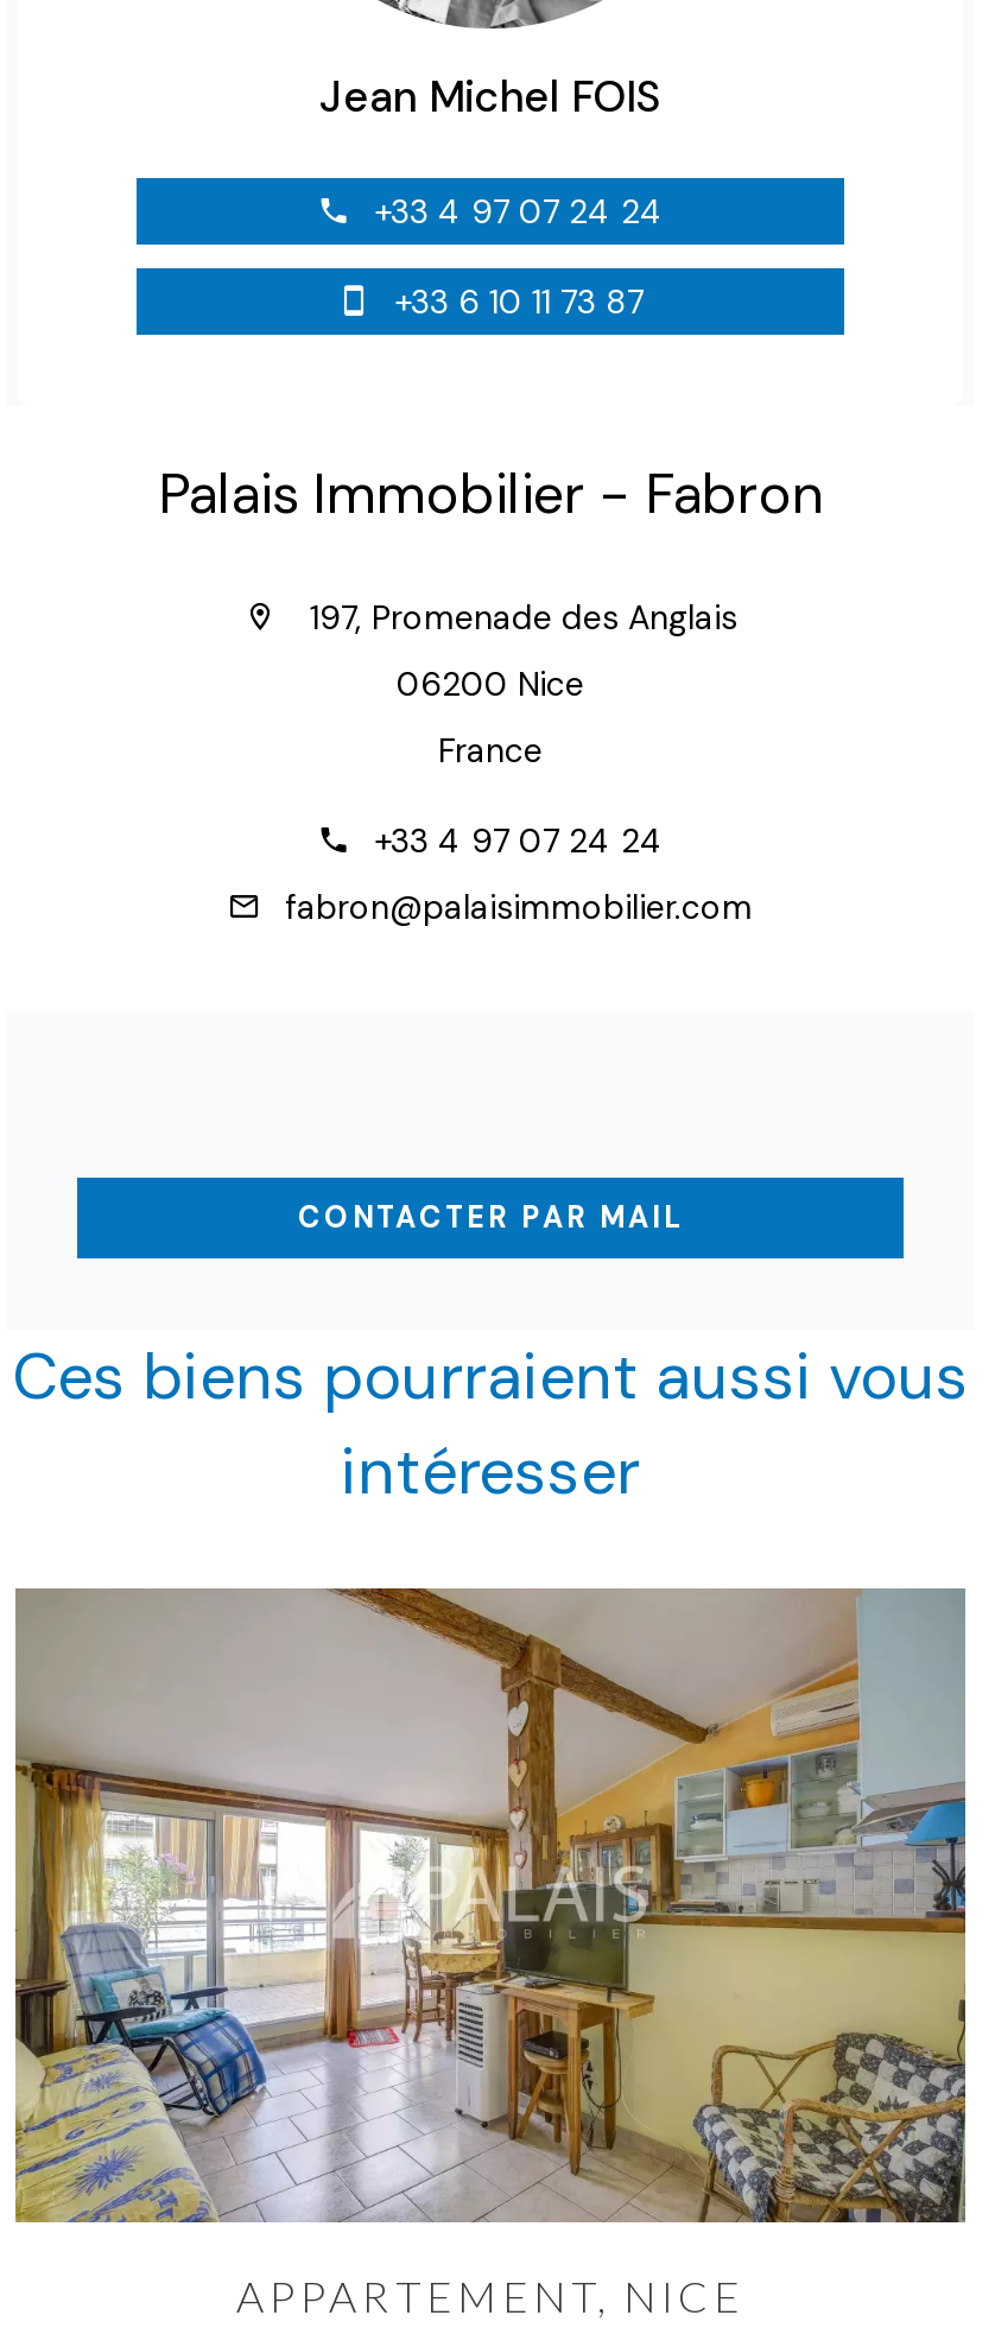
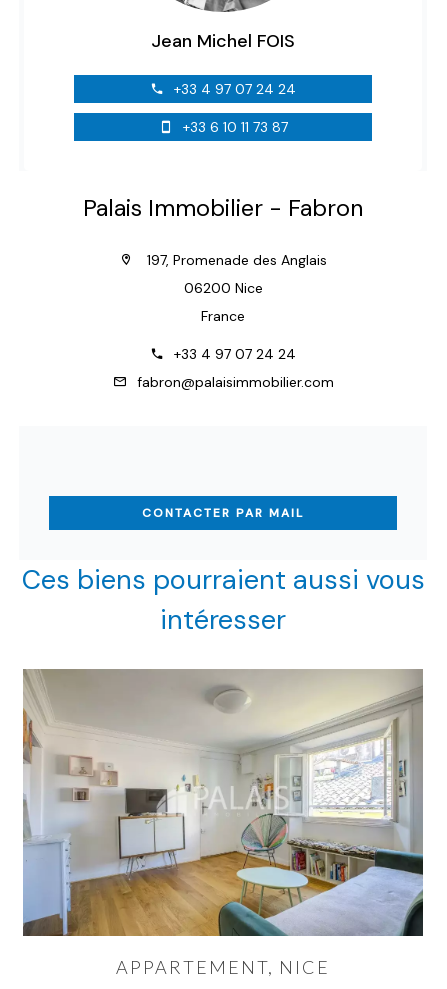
[13,1588,968,2225] [image] -> [23,669,424,937] [image]

